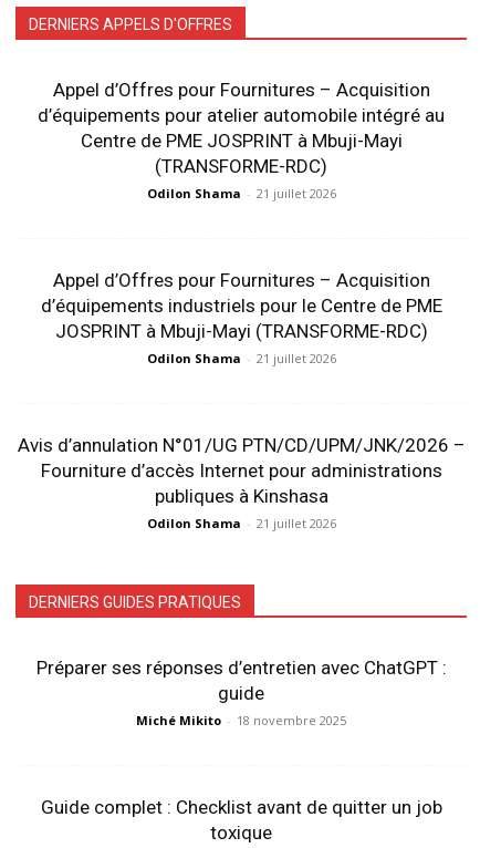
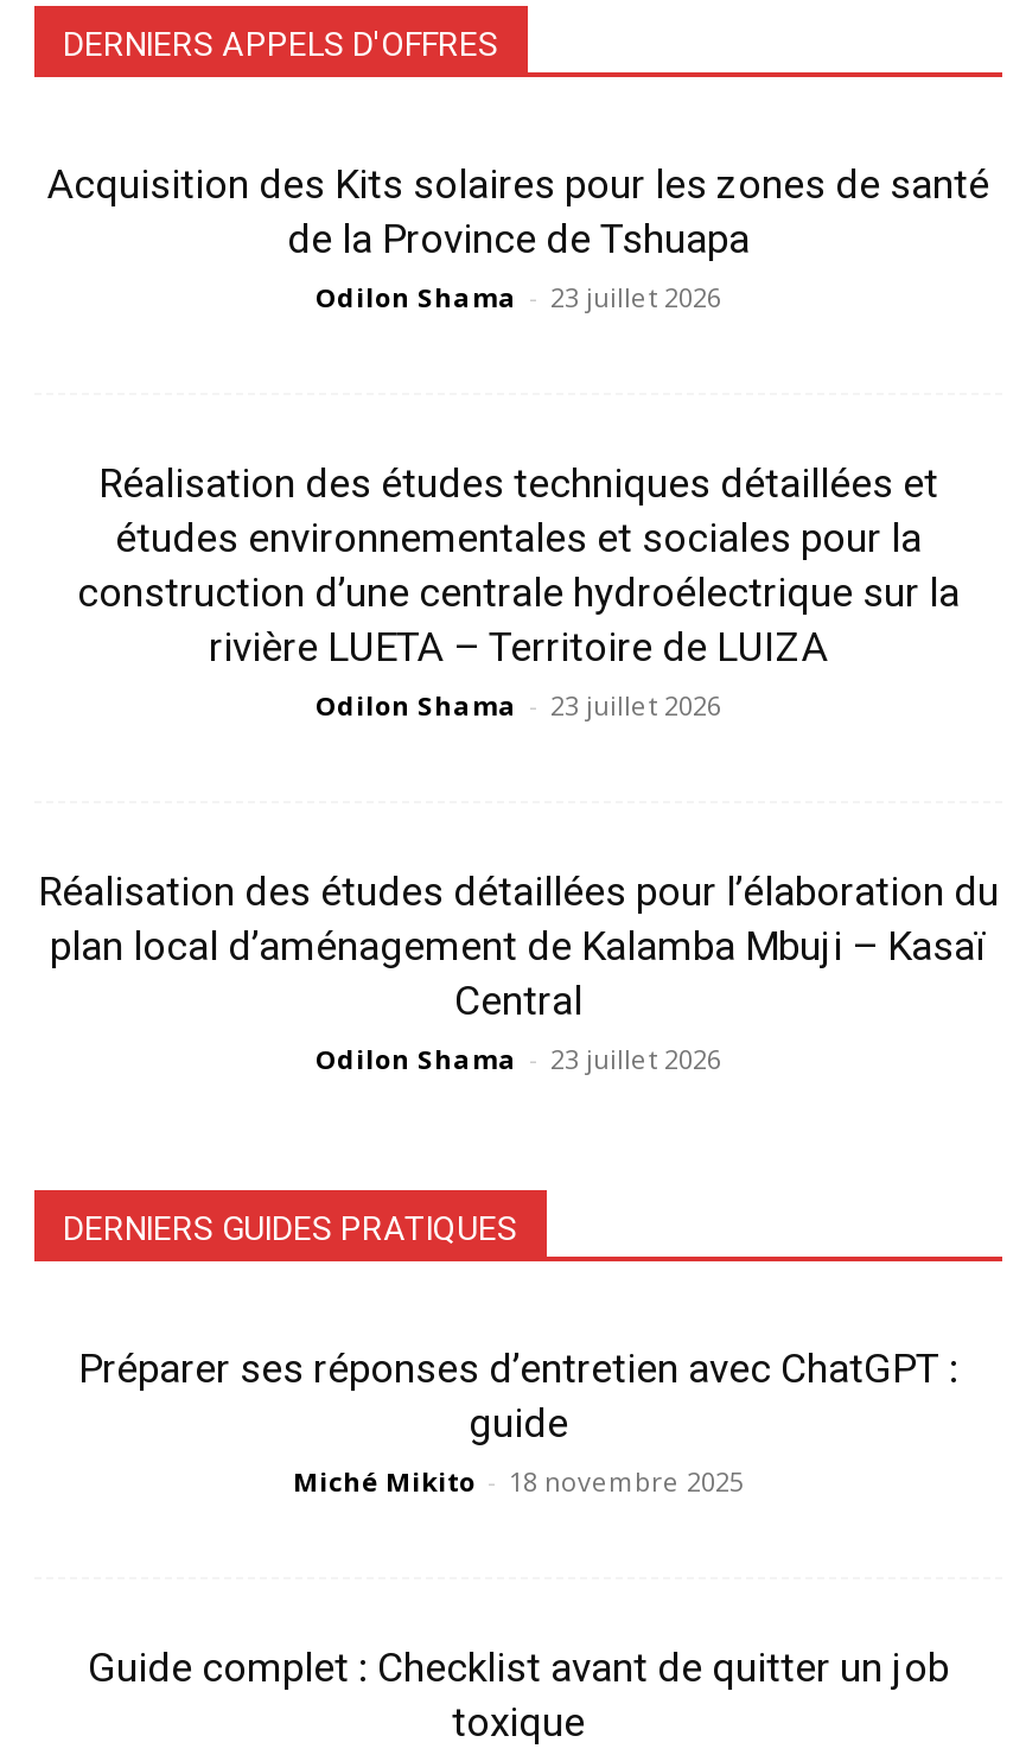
[38,78,445,201] Appel d’Offres pour Fournitures – Acquisition | d’équipements pour atelier automobile intégré au | Centre de PME JOSPRINT à Mbuji-Mayi | (TRANSFORME-RDC) | Odilon Shama - 21 juillet 2026 -> [47,159,989,314] Acquisition des Kits solaires pour les zones de santé | de la Province de Tshuapa | Odilon Shama - 23 juillet 2026
[40,269,442,366] Appel d’Offres pour Fournitures – Acquisition | d’équipements industriels pour le Centre de PME | JOSPRINT à Mbuji-Mayi (TRANSFORME-RDC) | Odilon Shama - 21 juillet 2026 -> [77,459,960,722] Réalisation des études techniques détaillées et | études environnementales et sociales pour la | construction d’une centrale hydroélectrique sur la | rivière LUETA – Territoire de LUIZA | Odilon Shama - 23 juillet 2026
[17,434,465,531] Avis d’annulation N°01/UG PTN/CD/UPM/JNK/2026 – | Fourniture d’accès Internet pour administrations | publiques à Kinshasa | Odilon Shama - 21 juillet 2026 -> [38,867,999,1076] Réalisation des études détaillées pour l’élaboration du | plan local d’aménagement de Kalamba Mbuji – Kasaï | Central | Odilon Shama - 23 juillet 2026

